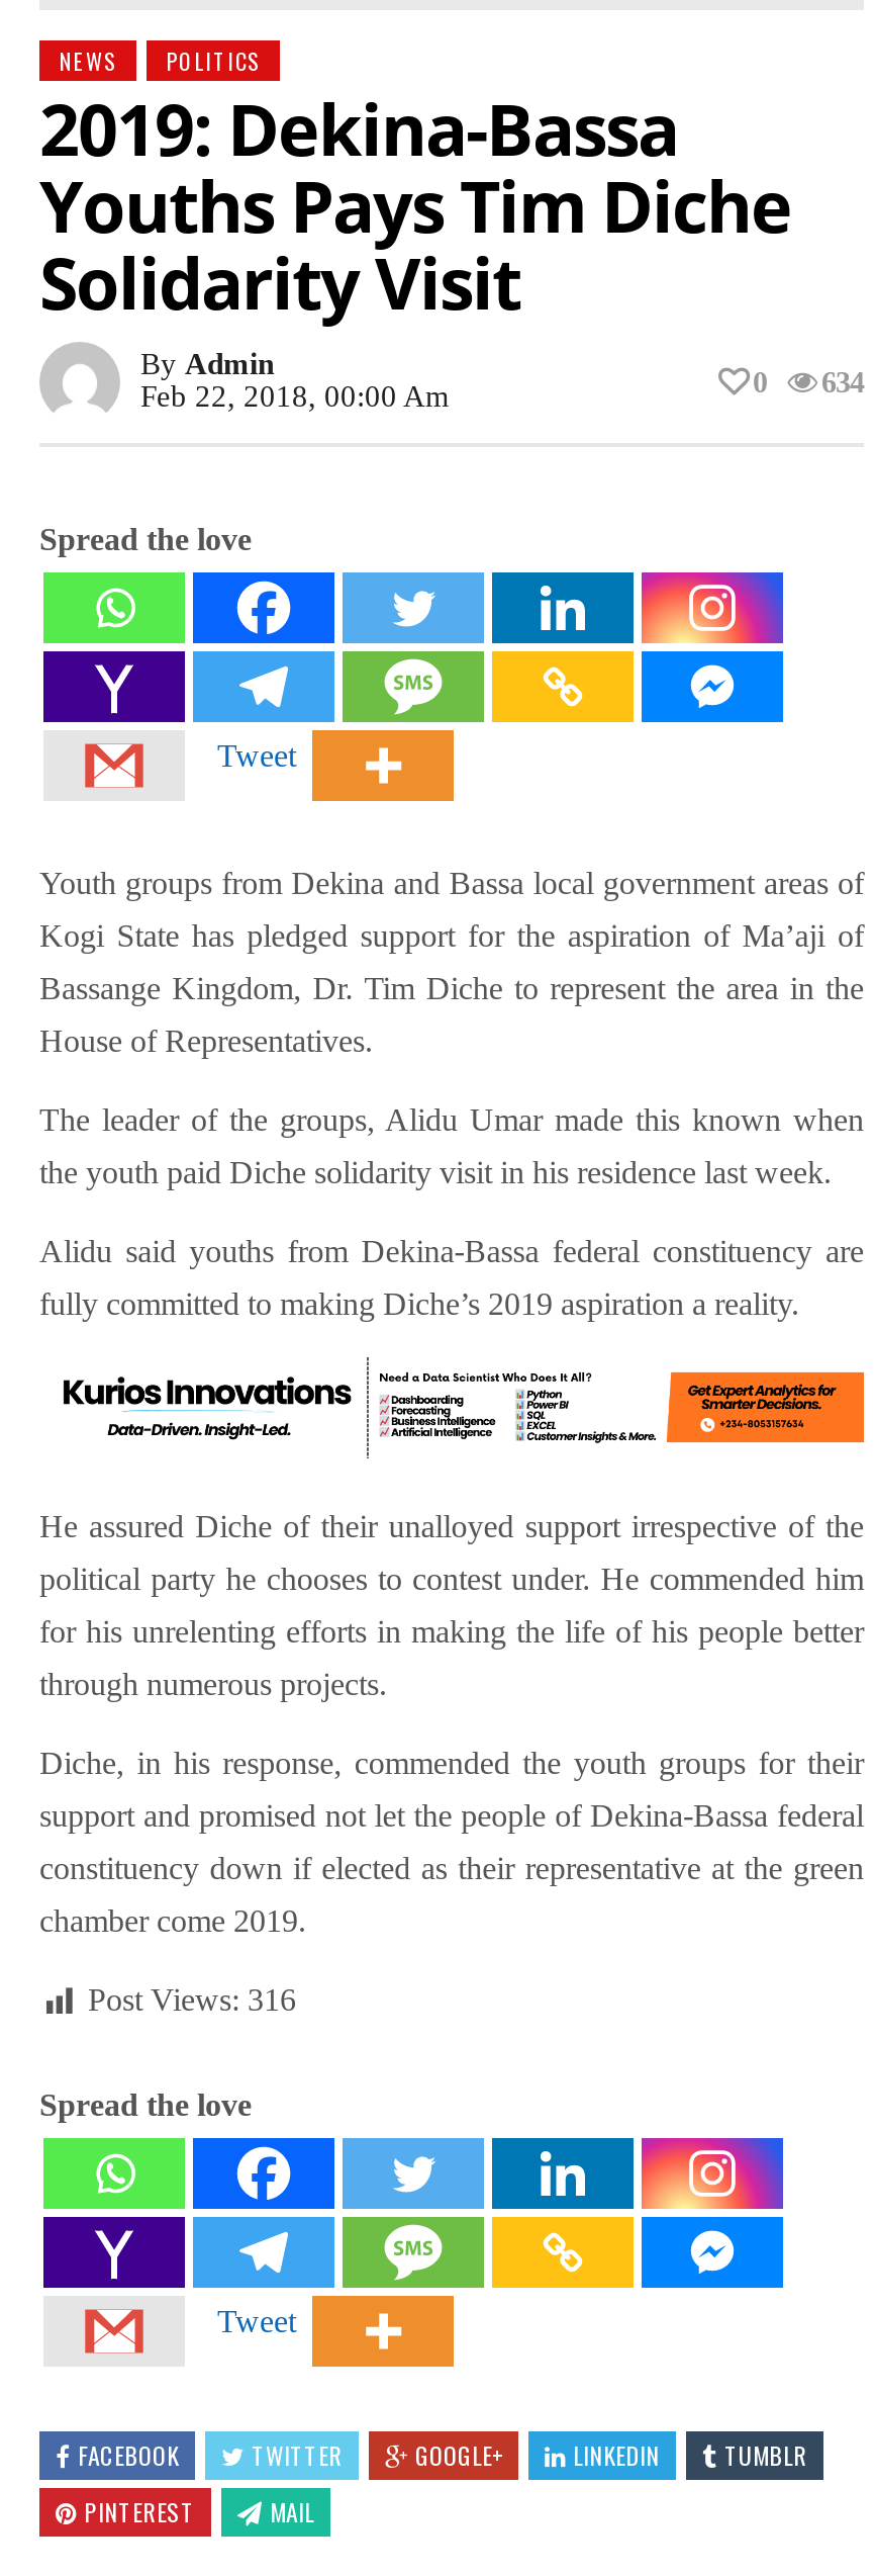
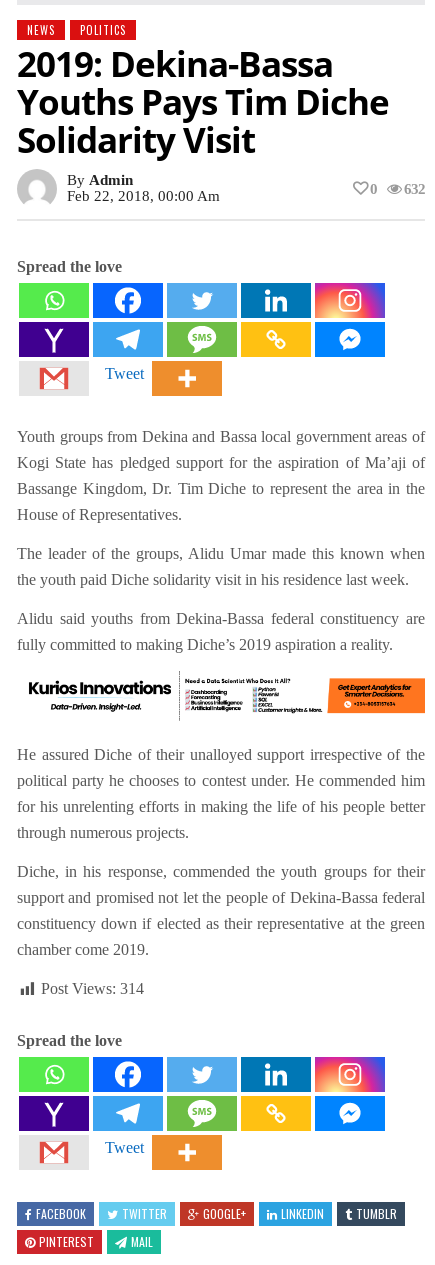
[753,366,864,398] 0 634 -> [370,181,425,197] 0 632
[88,1983,296,2018] Post Views: 316 -> [41,980,144,997] Post Views: 314

